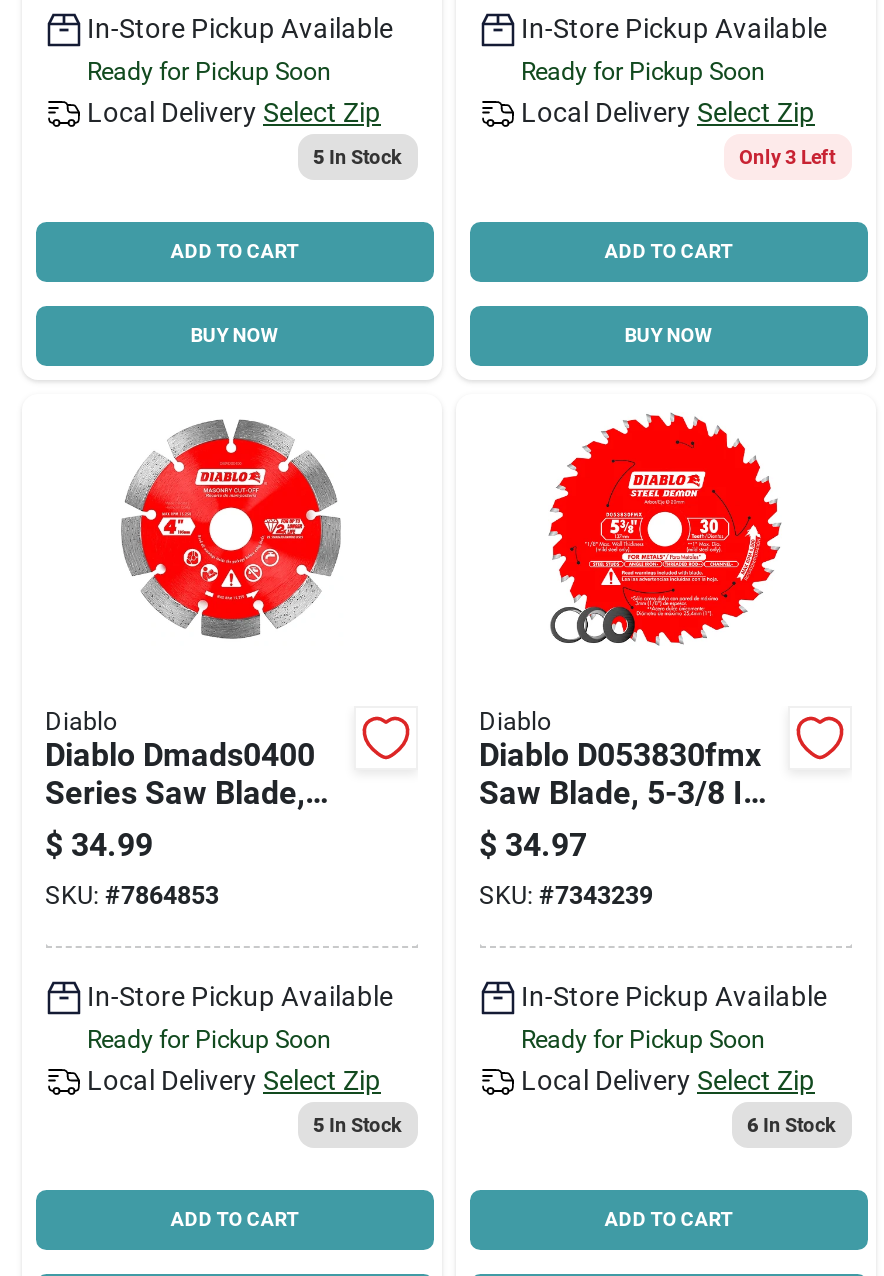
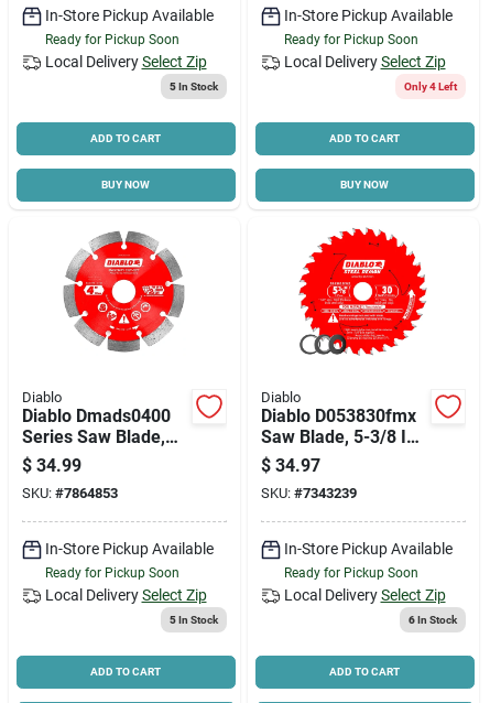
[739,145,835,167] Only 3 Left -> [404,80,456,92] Only 4 Left

